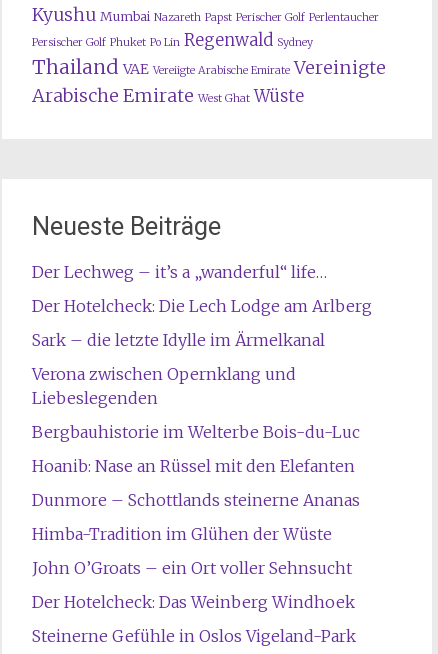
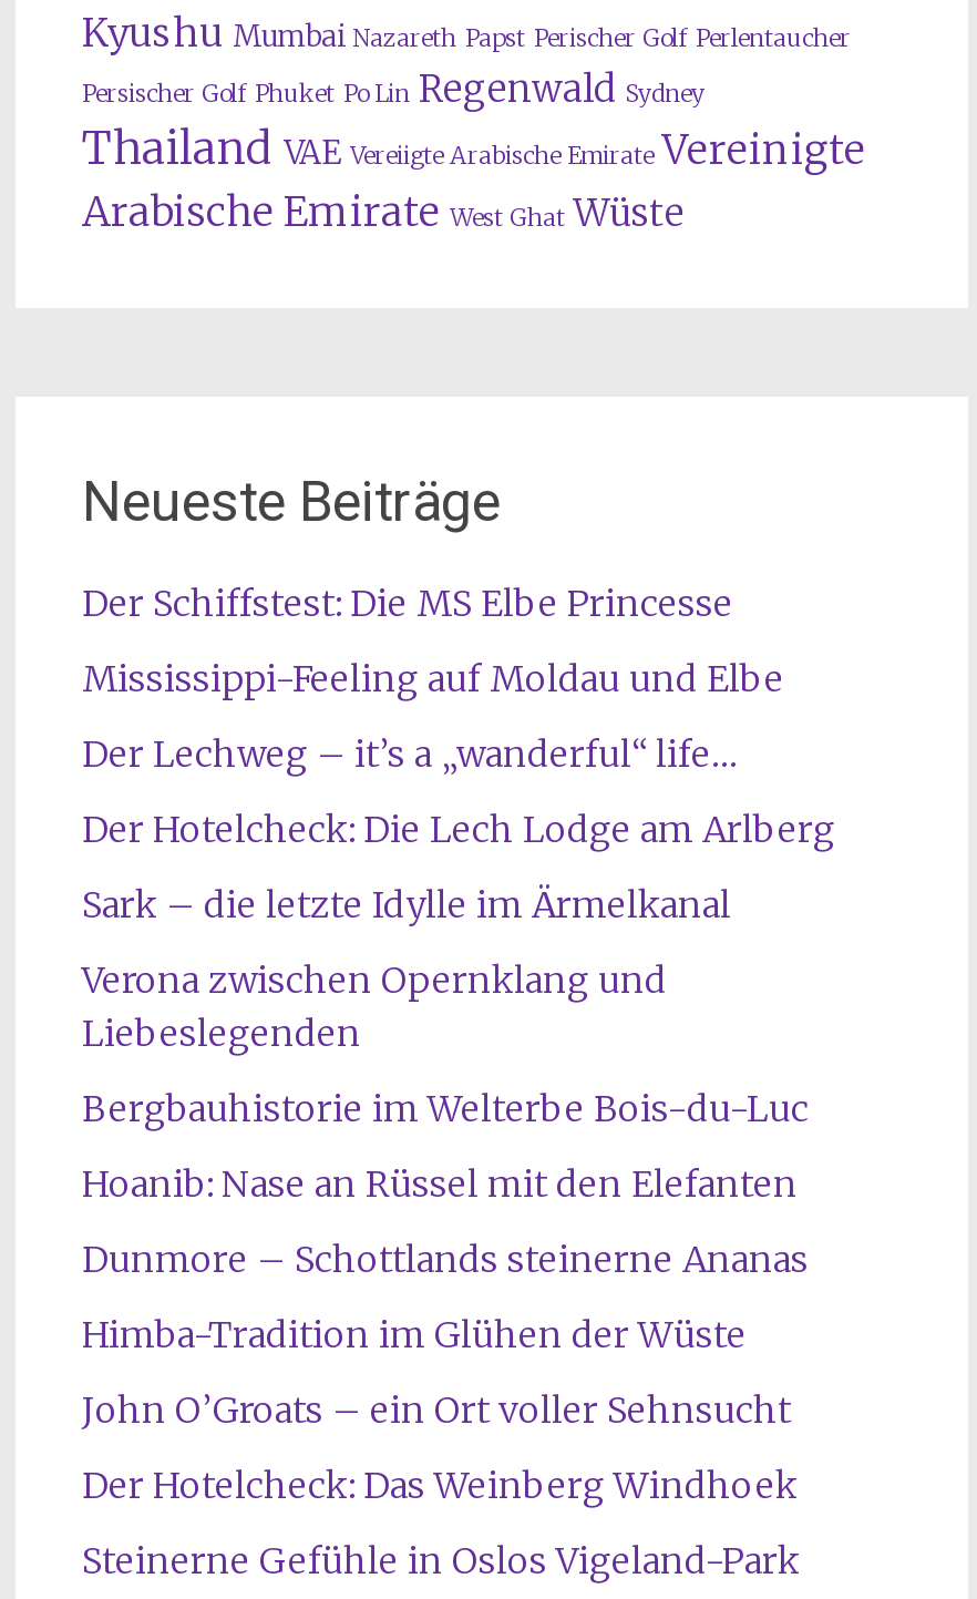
none -> [82,580,784,699] Der Schiffstest: Die MS Elbe Princesse | Mississippi-Feeling auf Moldau und Elbe

